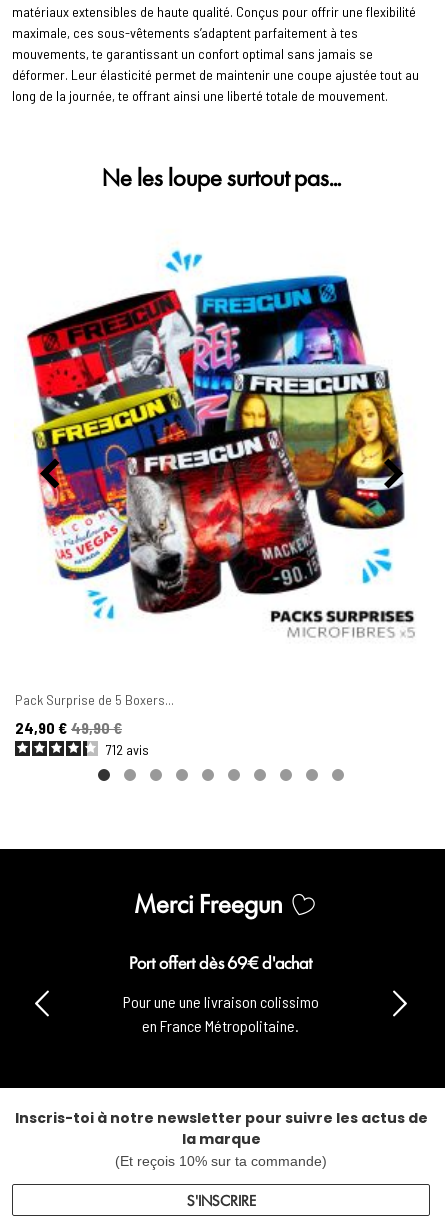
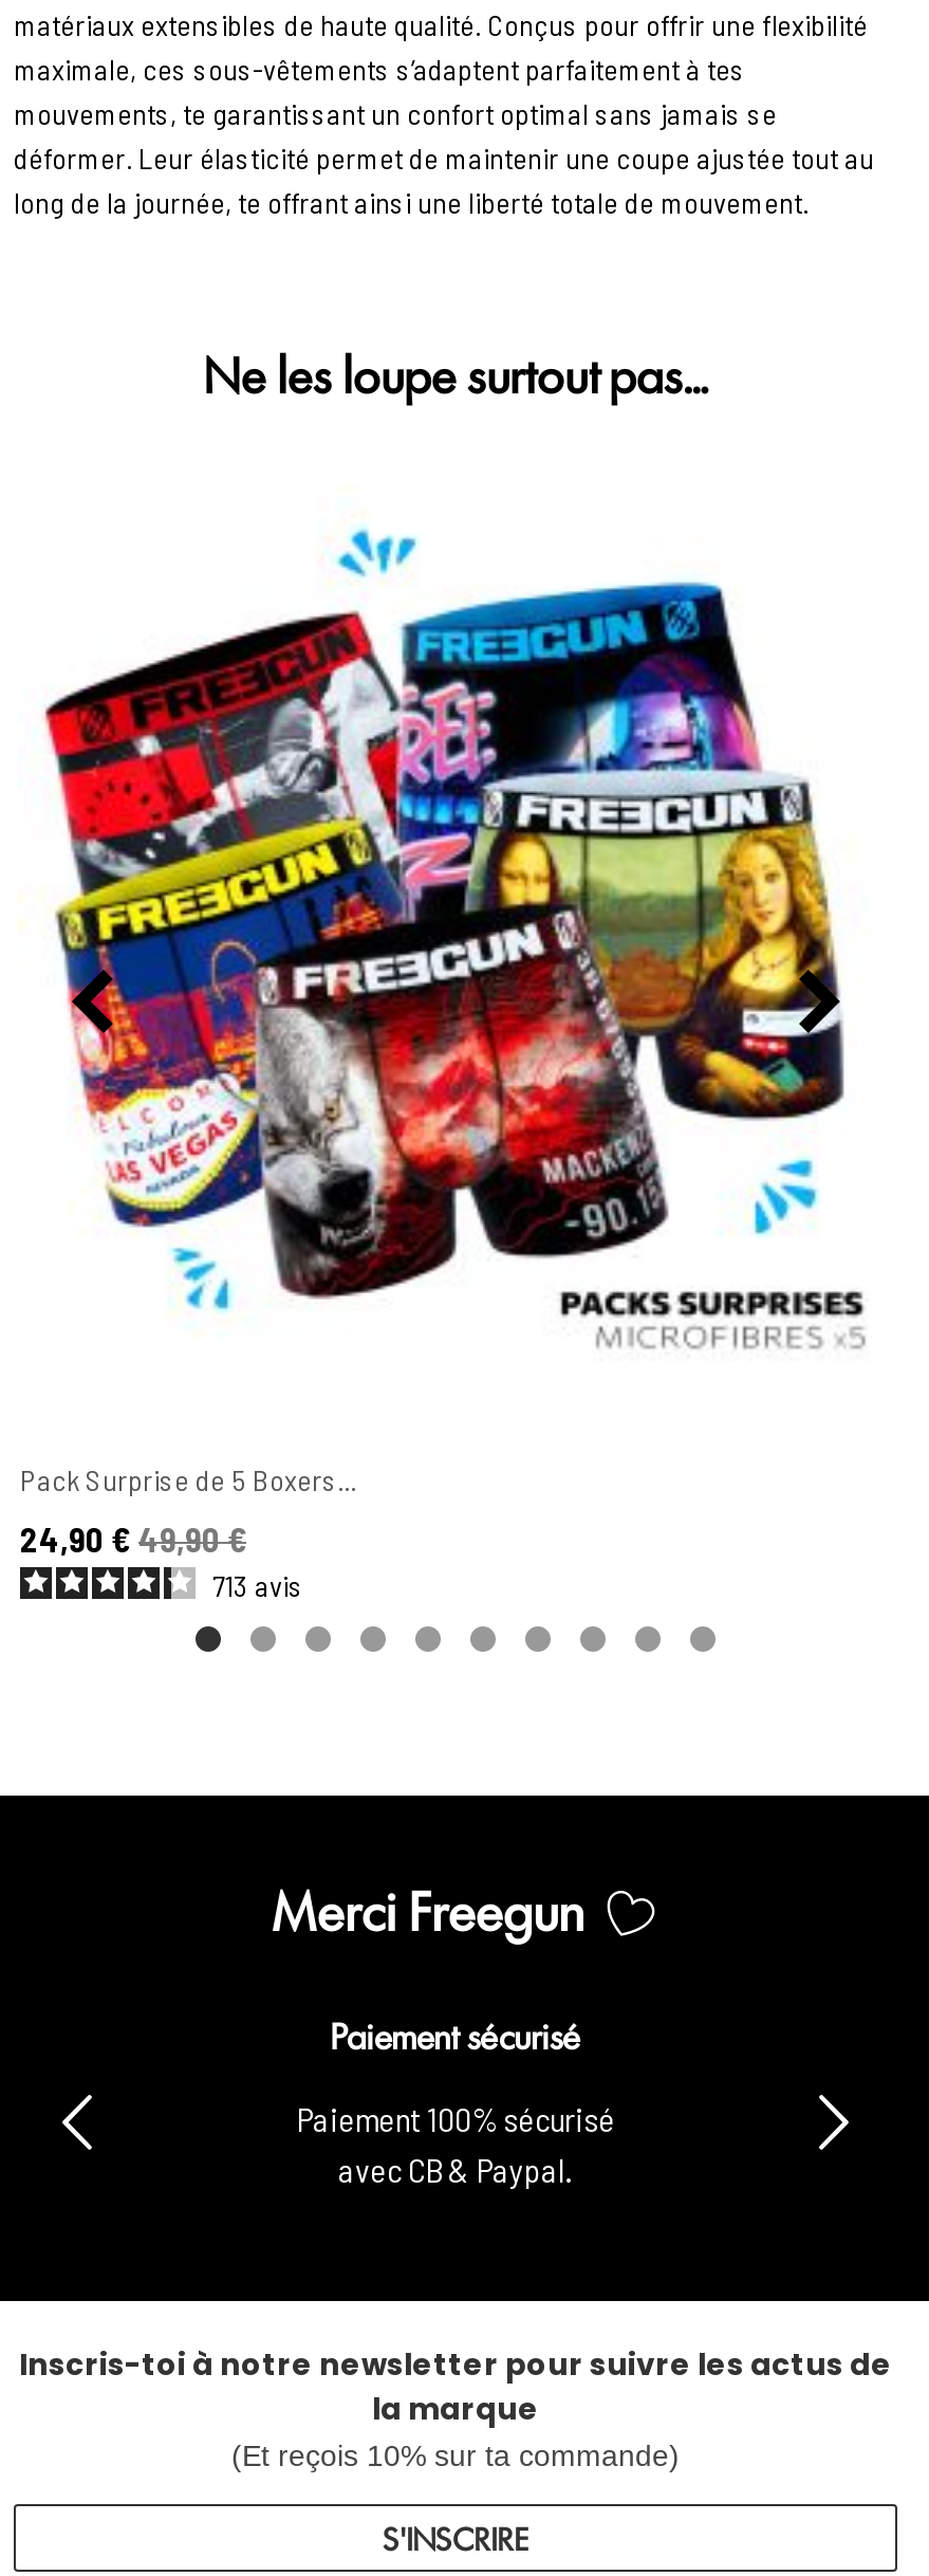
[106,741,149,758] 712 avis -> [212,1568,303,1604] 713 avis
[129,950,313,974] Port offert dès 69€ d'achat -> [330,2010,581,2061] Paiement sécurisé
[123,992,319,1035] Pour une une livraison colissimo | en France Métropolitaine. -> [296,2099,615,2190] Paiement 100% sécurisé | avec CB & Paypal.

